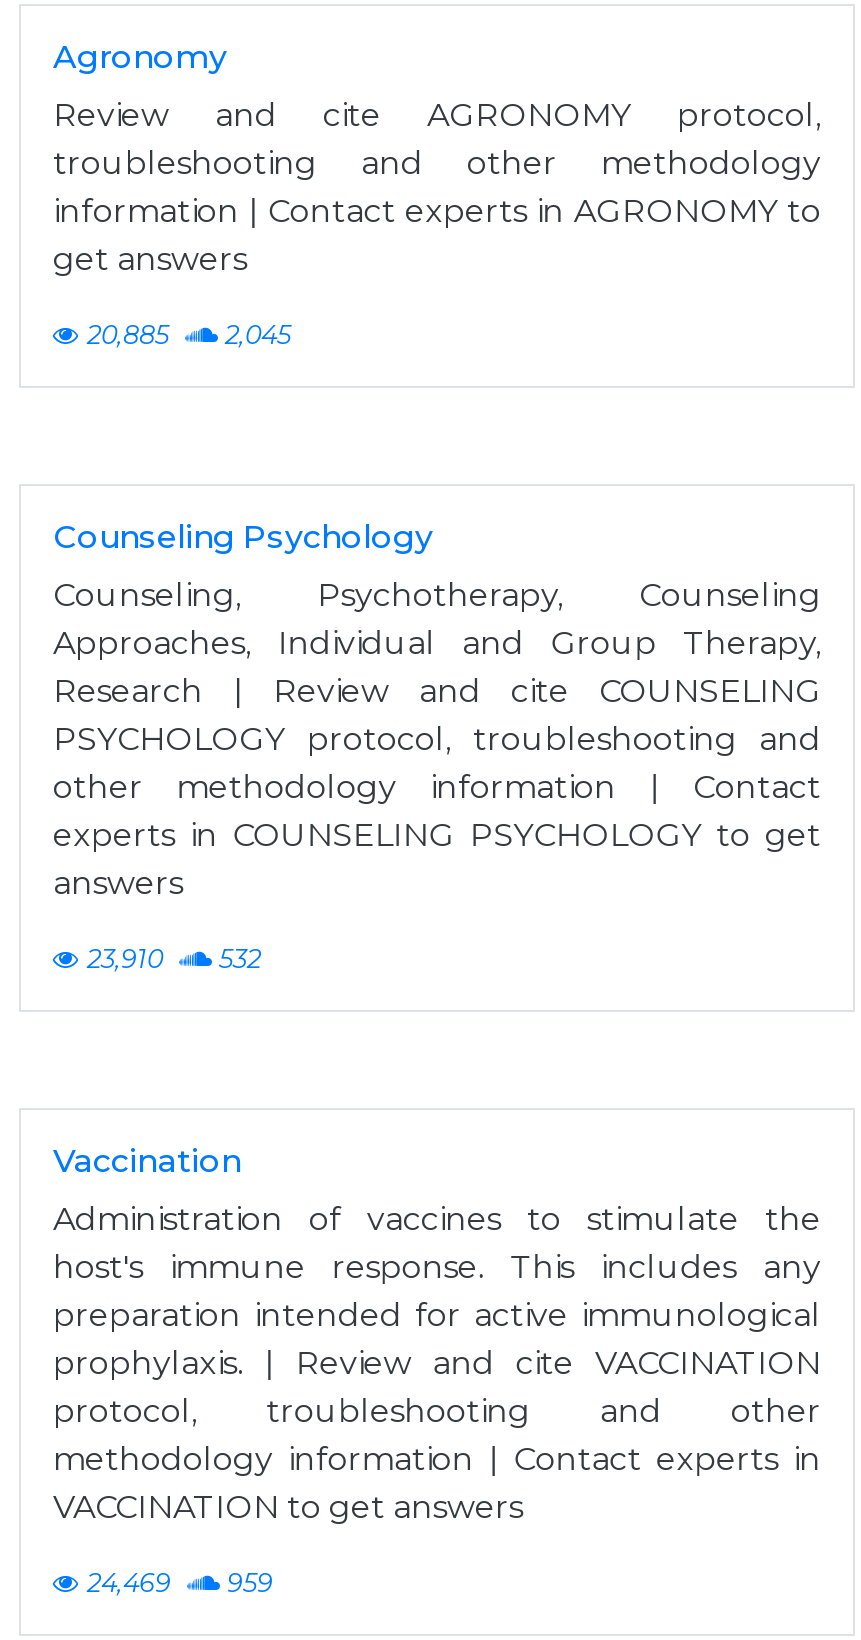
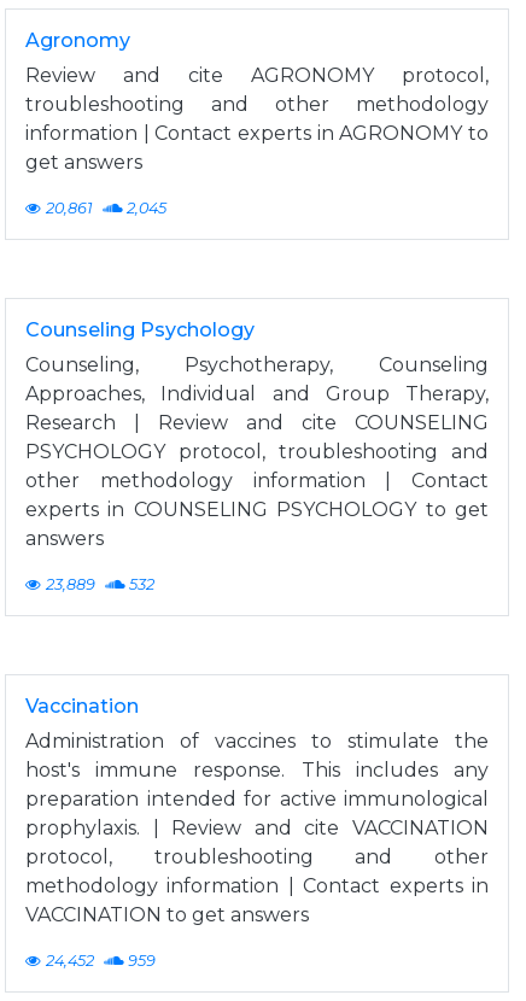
[87,319,291,349] 20,885 2,045 -> [46,199,166,217] 20,861 2,045
[87,943,261,973] 23,910 532 -> [46,575,154,593] 23,889 532
[87,1567,273,1597] 24,469 959 -> [46,951,156,969] 24,452 959

